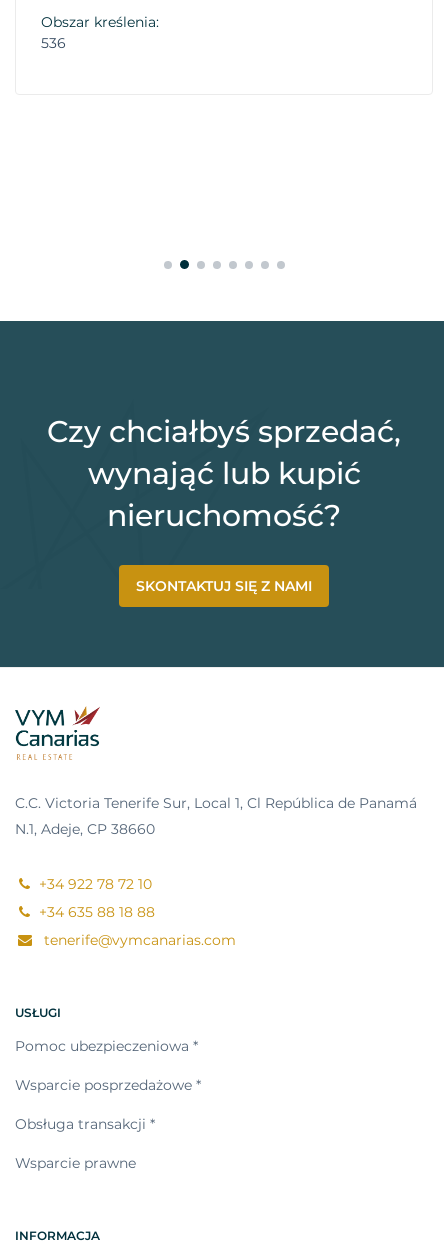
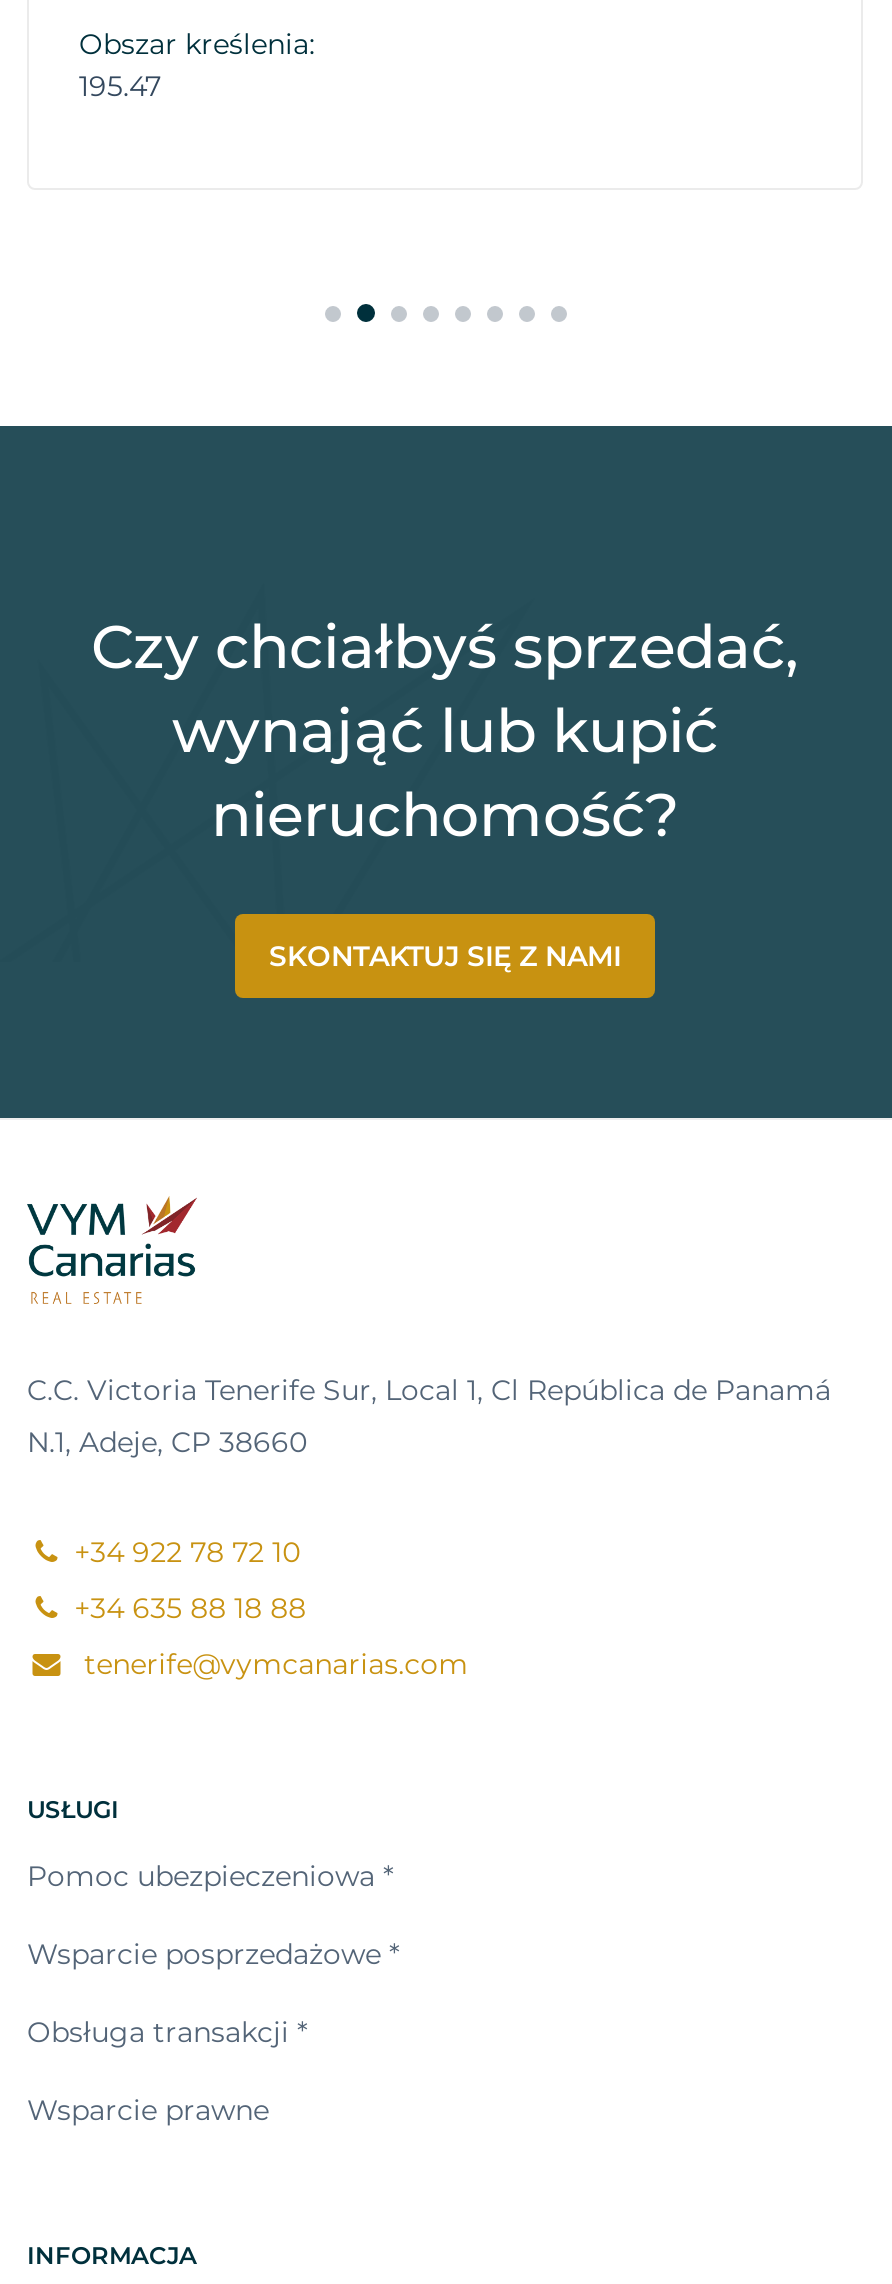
[41,34,66,52] 536 -> [79,67,161,103] 195.47

